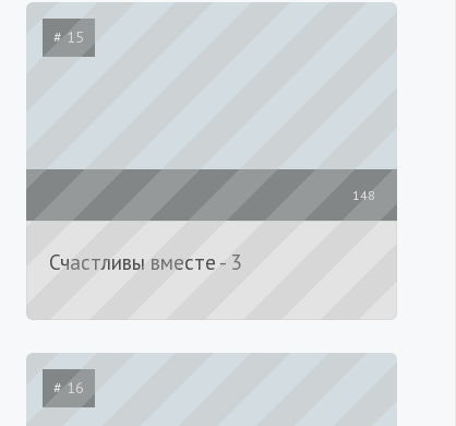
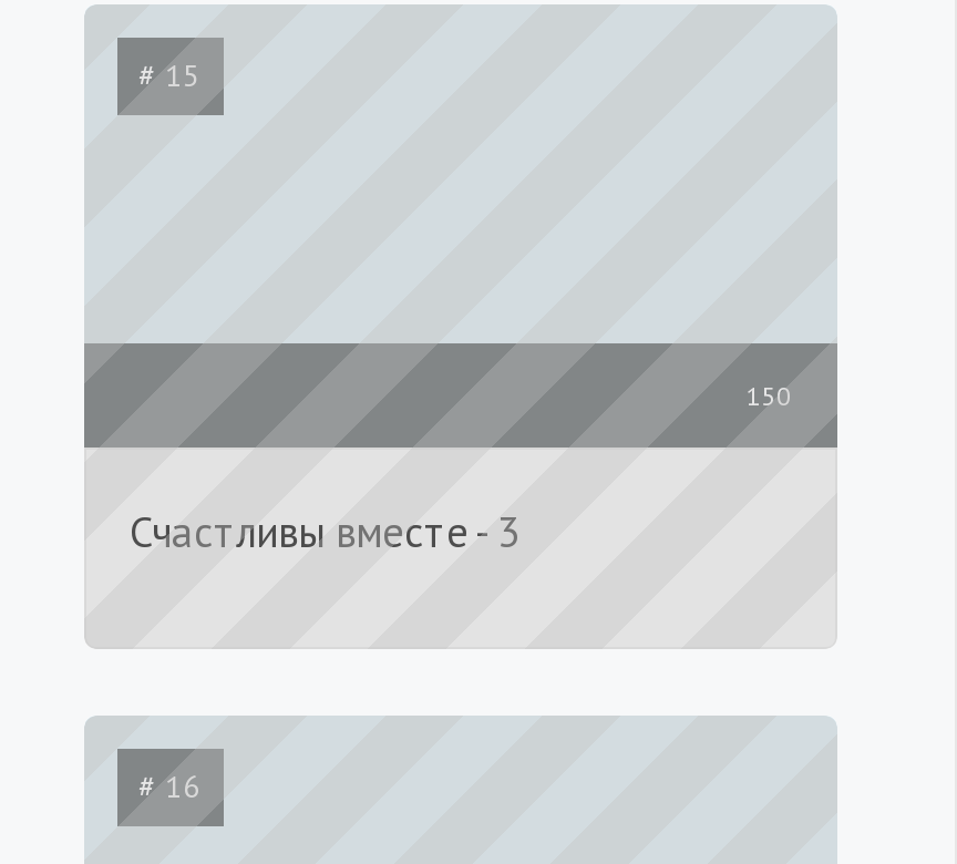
[352,187,375,203] 148 -> [745,379,792,412] 150

